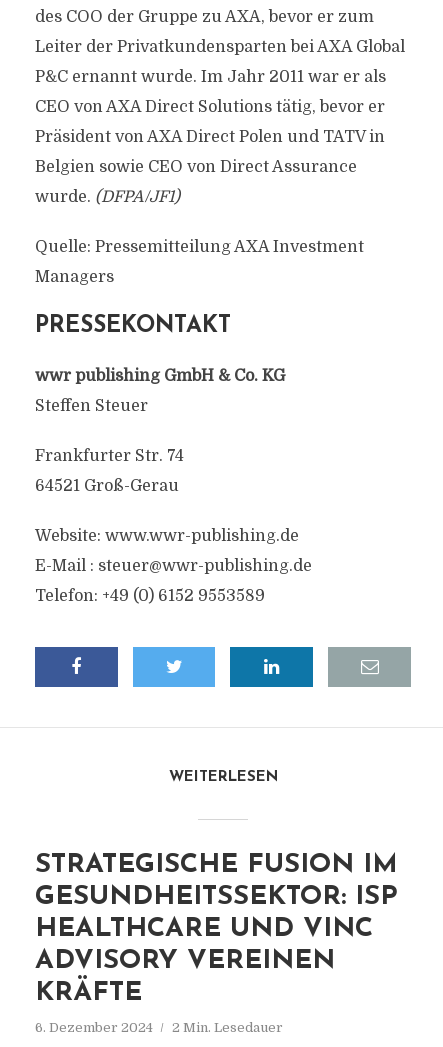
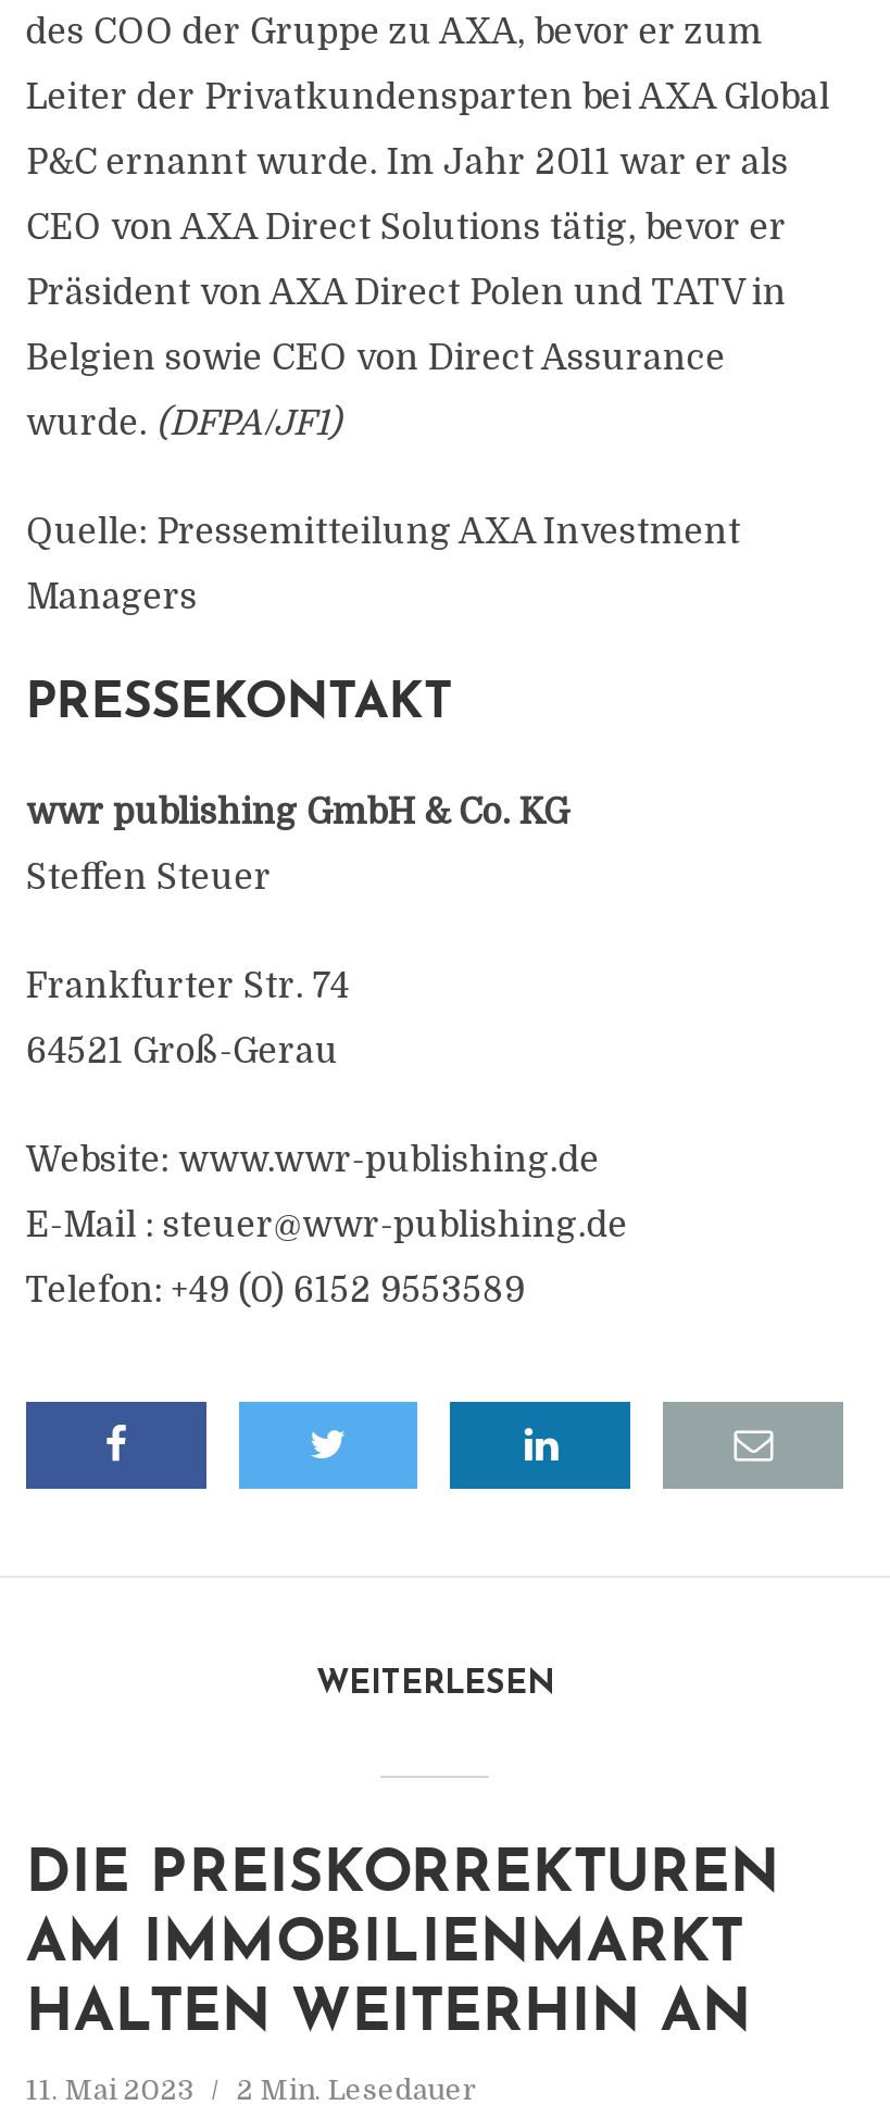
[35,852,398,1007] STRATEGISCHE FUSION IM | GESUNDHEITSSEKTOR: ISP | HEALTHCARE UND VINC | ADVISORY VEREINEN | KRÄFTE -> [26,1847,780,2045] DIE PREISKORREKTUREN | AM IMMOBILIENMARKT | HALTEN WEITERHIN AN
[35,1020,283,1035] 6. Dezember 2024 2 Min. Lesedauer -> [26,2073,478,2106] 11. Mai 2023 2 Min. Lesedauer

